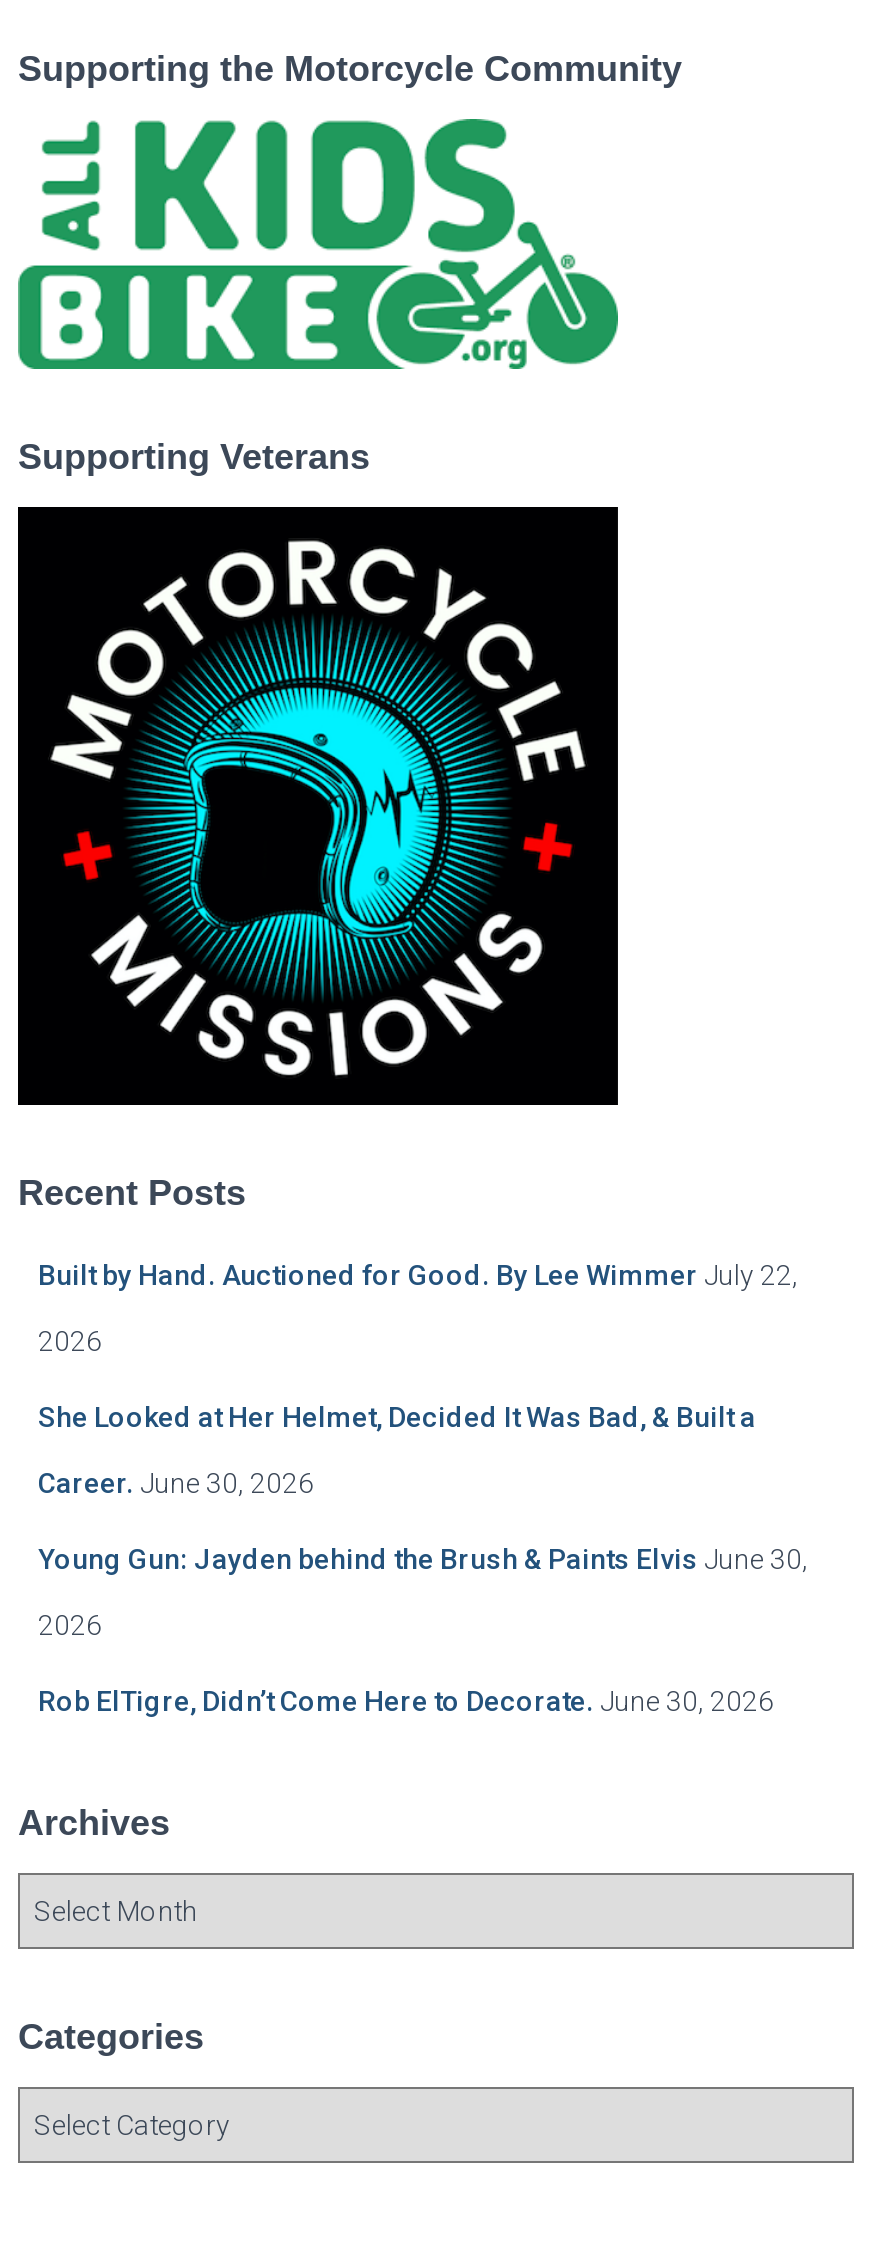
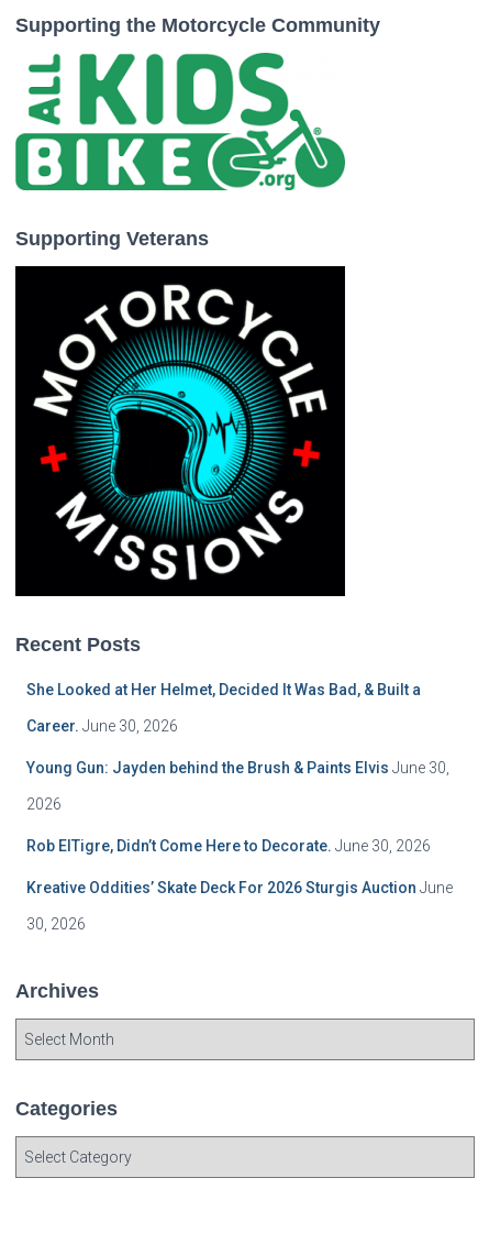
[38,1259,798,1357] Built by Hand. Auctioned for Good. By Lee Wimmer July 22, | 2026 -> none
moved [38,1401,808,1717] -> [26,681,449,854]: She Looked at Her Helmet, Decided It Was Bad, & Built a | Career. June 30, 2026 | Young Gun: Jayden behind the Brush & Paints Elvis June 30, | 2026 | Rob ElTigre, Didn’t Come Here to Decorate. June 30, 2026
none -> [26,878,453,932] Kreative Oddities’ Skate Deck For 2026 Sturgis Auction June | 30, 2026

